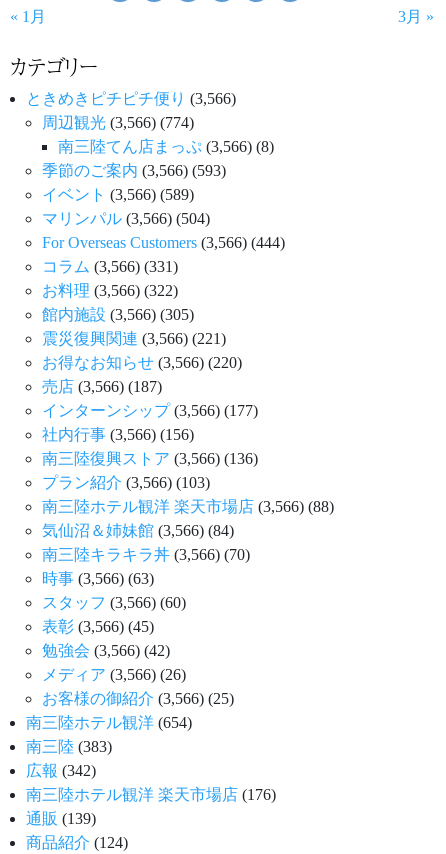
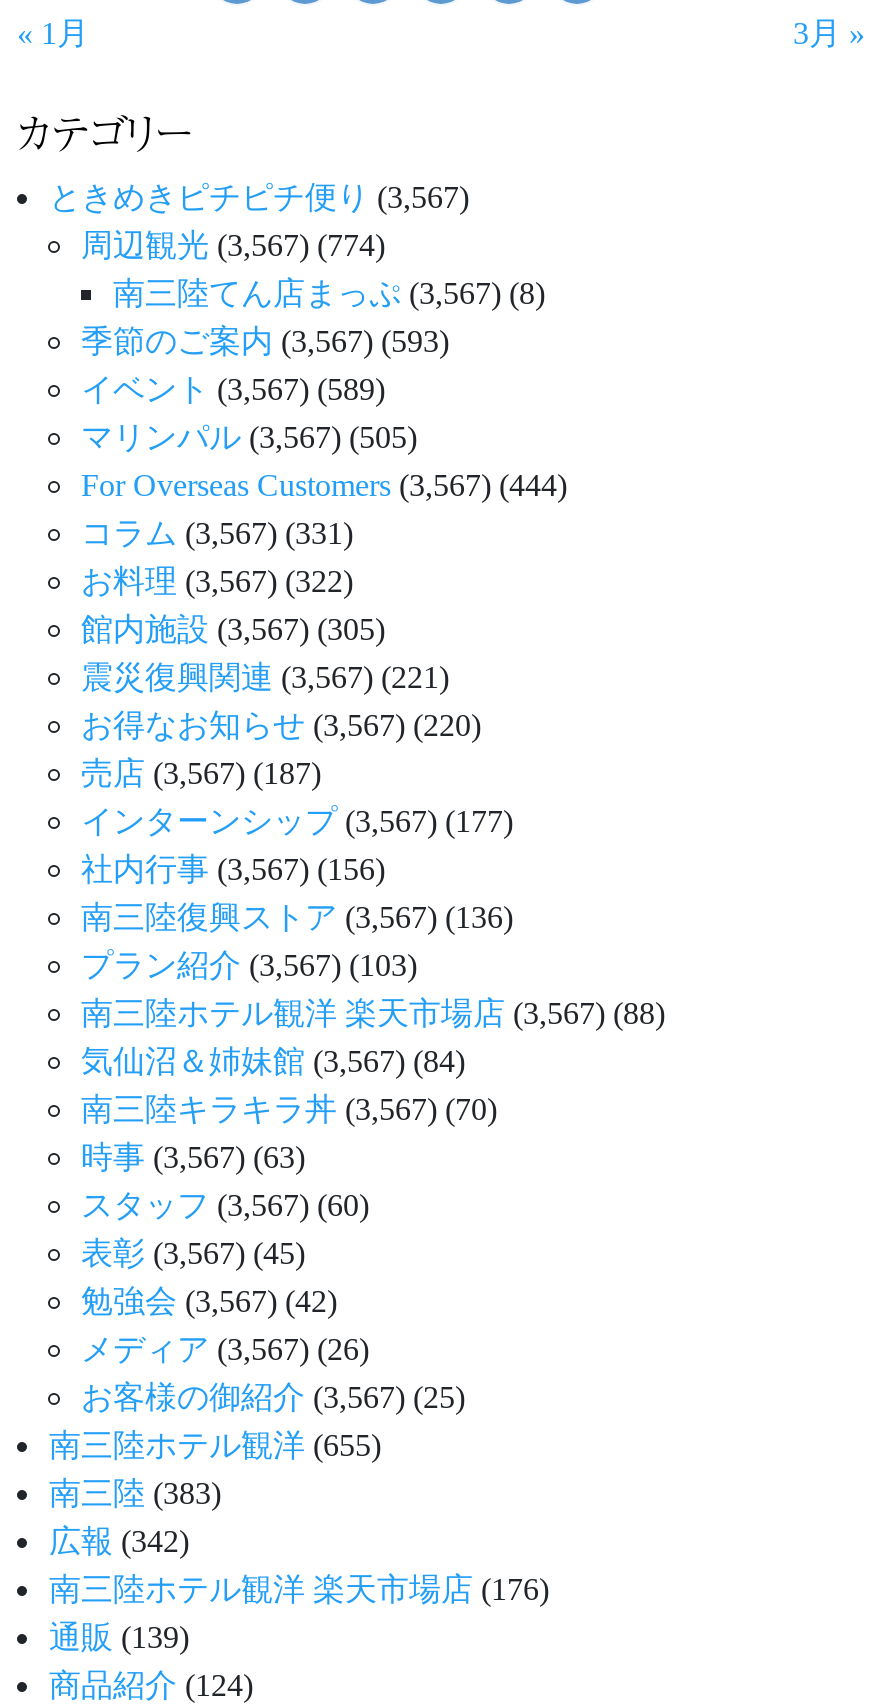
[26,90,236,107] ときめきピチピチ便り(3,566) -> [49,179,469,213] ときめきピチピチ便り(3,567)
[42,114,194,131] 周辺観光(3,566) (774) -> [81,227,385,261] 周辺観光(3,567) (774)
[58,138,274,155] 南三陸てん店まっぷ(3,566) (8) -> [113,275,545,309] 南三陸てん店まっぷ(3,567) (8)
[42,162,226,179] 季節のご案内(3,566) (593) -> [81,323,449,357] 季節のご案内(3,567) (593)
[42,186,194,203] イベント(3,566) (589) -> [81,371,385,405] イベント(3,567) (589)
[42,210,210,227] マリンパル(3,566) (504) -> [81,419,417,453] マリンパル(3,567) (505)
[42,234,285,251] For Overseas Customers (3,566) (444) -> [81,467,567,501] For Overseas Customers (3,567) (444)
[42,258,178,275] コラム(3,566) (331) -> [81,515,353,549] コラム(3,567) (331)
[42,282,178,299] お料理(3,566) (322) -> [81,563,353,597] お料理(3,567) (322)
[42,306,194,323] 館内施設(3,566) (305) -> [81,611,385,645] 館内施設(3,567) (305)
[42,330,226,347] 震災復興関連(3,566) (221) -> [81,659,449,693] 震災復興関連(3,567) (221)
[42,354,242,371] お得なお知らせ(3,566) (220) -> [81,707,481,741] お得なお知らせ(3,567) (220)
[42,378,162,395] 売店(3,566) (187) -> [81,755,321,789] 売店(3,567) (187)
[42,402,258,419] インターンシップ(3,566) (177) -> [81,803,513,837] インターンシップ(3,567) (177)
[42,426,194,443] 社内行事(3,566) (156) -> [81,851,385,885] 社内行事(3,567) (156)
[42,450,258,467] 南三陸復興ストア(3,566) (136) -> [81,899,513,933] 南三陸復興ストア(3,567) (136)
[42,474,210,491] プラン紹介(3,566) (103) -> [81,947,417,981] プラン紹介(3,567) (103)
[42,498,334,515] 南三陸ホテル観洋 楽天市場店(3,566) (88) -> [81,995,665,1029] 南三陸ホテル観洋 楽天市場店(3,567) (88)
[42,522,234,539] 気仙沼＆姉妹館(3,566) (84) -> [81,1043,465,1077] 気仙沼＆姉妹館(3,567) (84)
[42,546,250,563] 南三陸キラキラ丼(3,566) (70) -> [81,1091,497,1125] 南三陸キラキラ丼(3,567) (70)
[42,570,154,587] 時事(3,566) (63) -> [81,1139,305,1173] 時事(3,567) (63)
[42,594,186,611] スタッフ(3,566) (60) -> [81,1187,369,1221] スタッフ(3,567) (60)
[42,618,154,635] 表彰(3,566) (45) -> [81,1235,305,1269] 表彰(3,567) (45)
[42,642,170,659] 勉強会(3,566) (42) -> [81,1283,337,1317] 勉強会(3,567) (42)
[42,666,186,683] メディア(3,566) (26) -> [81,1331,369,1365] メディア(3,567) (26)
[42,690,234,707] お客様の御紹介(3,566) (25) -> [81,1379,465,1413] お客様の御紹介(3,567) (25)
[26,714,192,731] 南三陸ホテル観洋(654) -> [49,1427,381,1461] 南三陸ホテル観洋(655)

